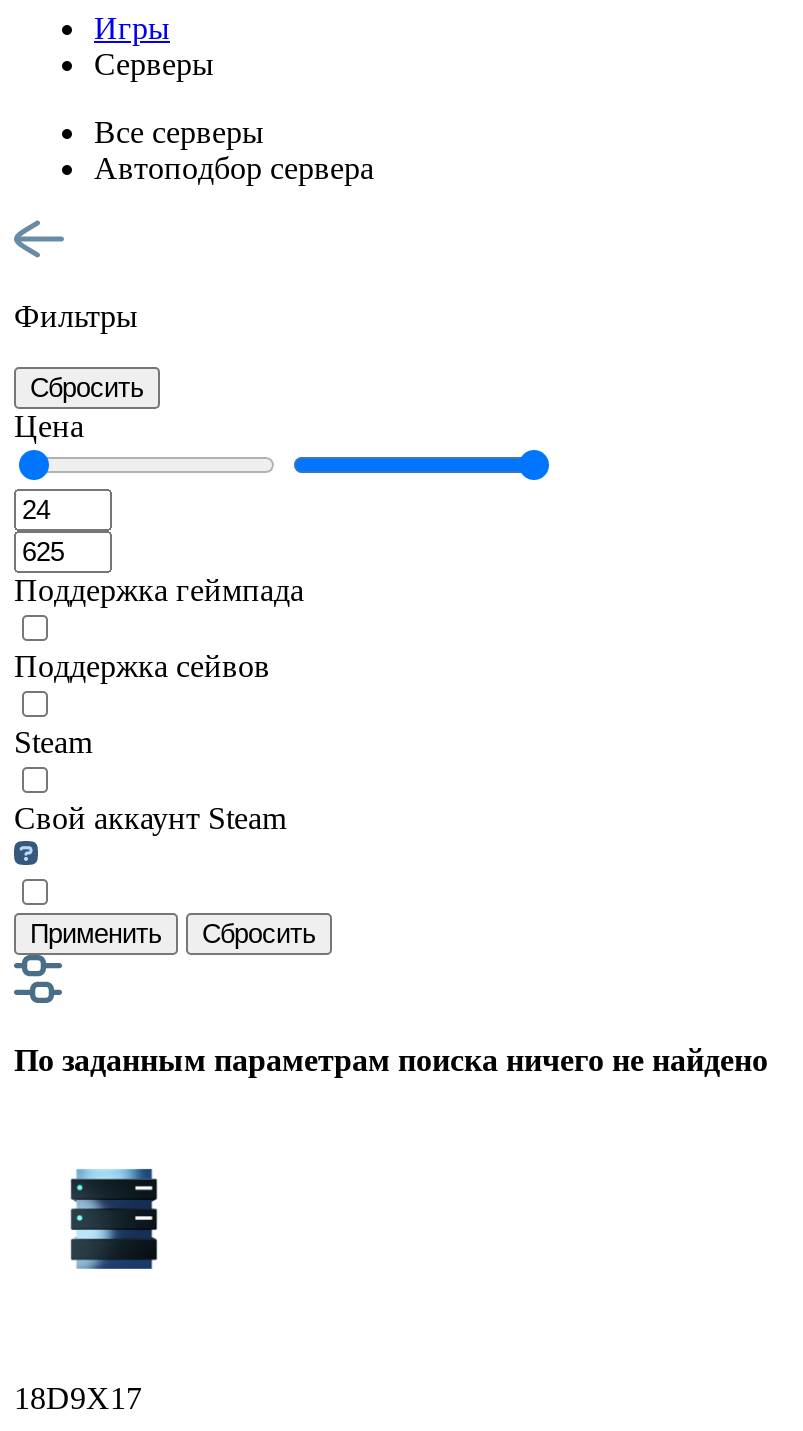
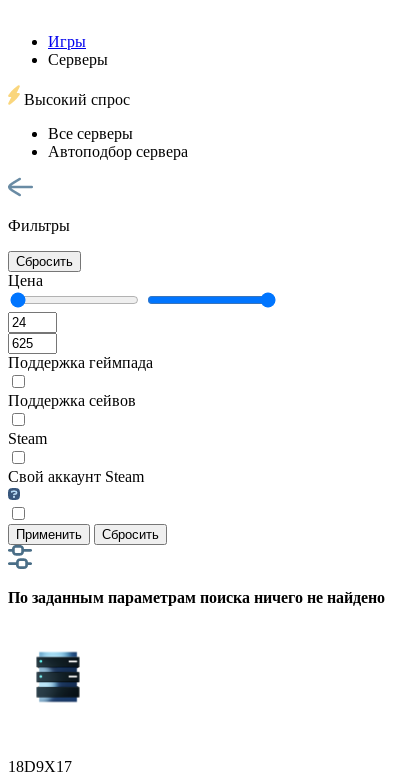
none -> [20,91,130,108] Высокий спрос

